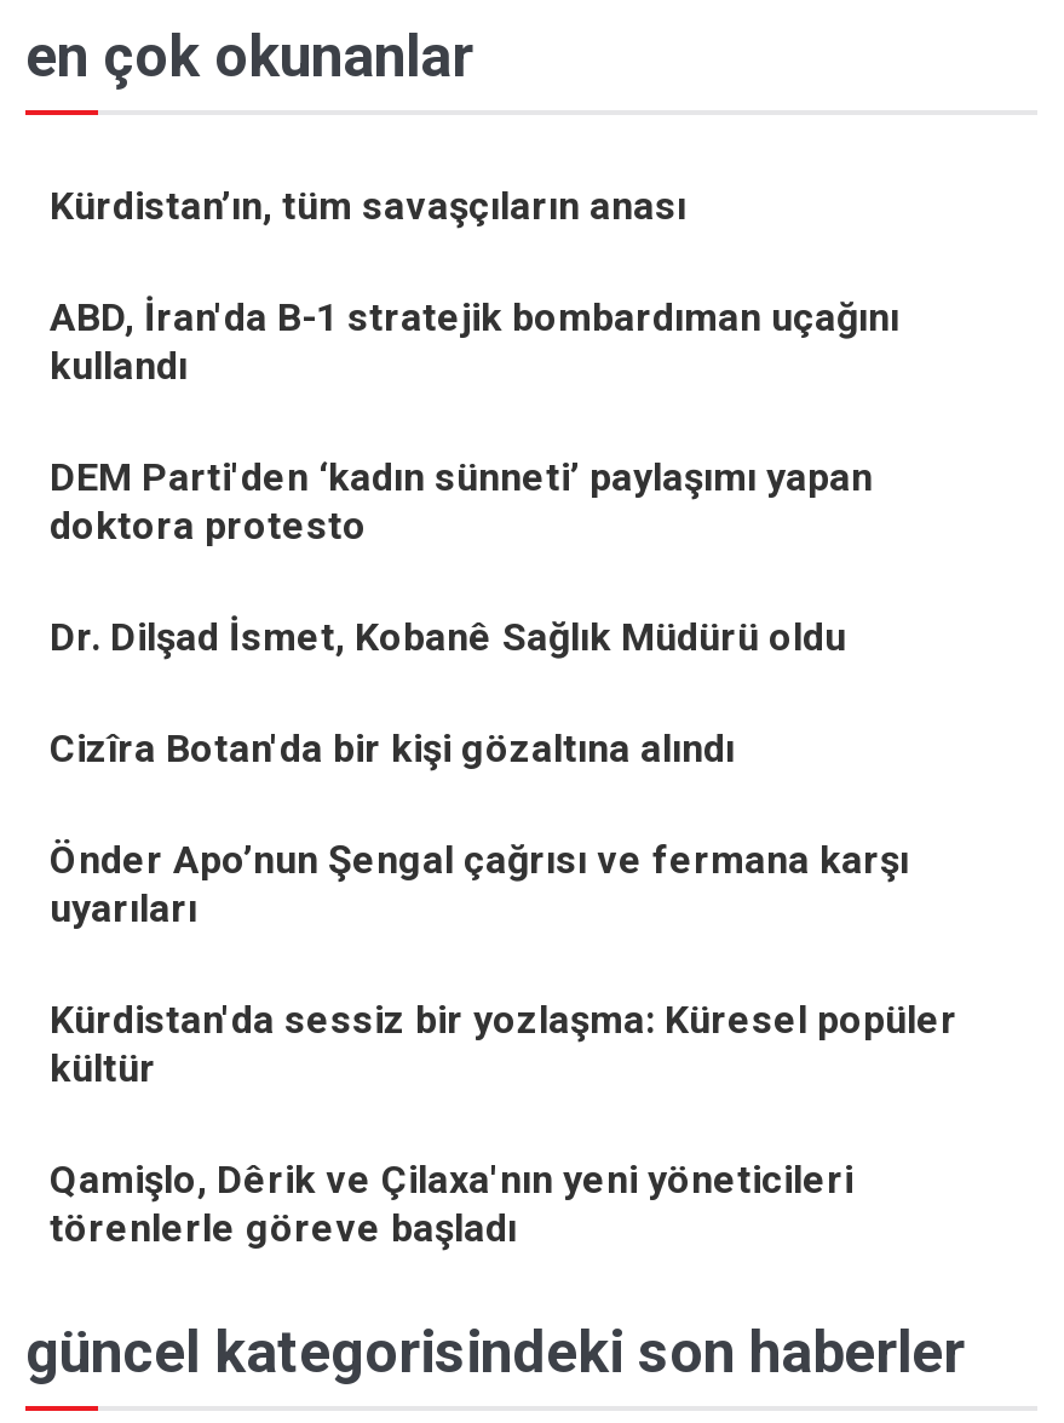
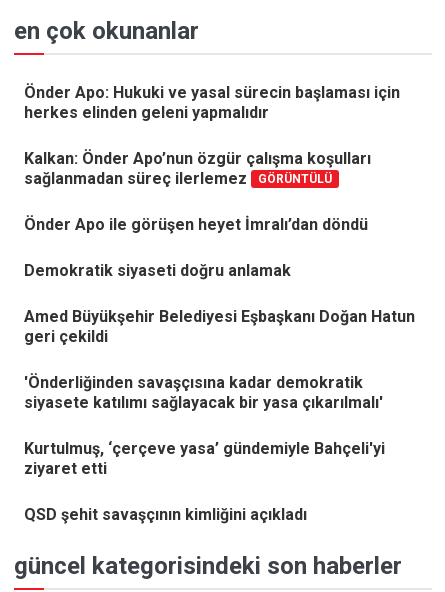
[50,182,686,228] Kürdistan’ın, tüm savaşçıların anası -> [24,83,400,122] Önder Apo: Hukuki ve yasal sürecin başlaması için | herkes elinden geleni yapmalıdır
[50,293,899,388] ABD, İran'da B-1 stratejik bombardıman uçağını | kullandı -> [24,149,371,188] Kalkan: Önder Apo’nun özgür çalışma koşulları | sağlanmadan süreç ilerlemez GÖRÜNTÜLÜ
[50,453,873,548] DEM Parti'den ‘kadın sünneti’ paylaşımı yapan | doktora protesto -> [24,215,368,234] Önder Apo ile görüşen heyet İmralı’dan döndü
[50,613,846,659] Dr. Dilşad İsmet, Kobanê Sağlık Müdürü oldu -> [24,261,291,280] Demokratik siyaseti doğru anlamak
[50,724,735,770] Cizîra Botan'da bir kişi gözaltına alındı -> [24,307,415,346] Amed Büyükşehir Belediyesi Eşbaşkanı Doğan Hatun | geri çekildi
[50,836,909,930] Önder Apo’nun Şengal çağrısı ve fermana karşı | uyarıları -> [24,373,383,412] 'Önderliğinden savaşçısına kadar demokratik | siyasete katılımı sağlayacak bir yasa çıkarılmalı'
[50,996,957,1090] Kürdistan'da sessiz bir yozlaşma: Küresel popüler | kültür -> [24,439,385,478] Kurtulmuş, ‘çerçeve yasa’ gündemiyle Bahçeli'yi | ziyaret etti
[50,1156,853,1250] Qamişlo, Dêrik ve Çilaxa'nın yeni yöneticileri | törenlerle göreve başladı -> [24,505,307,524] QSD şehit savaşçının kimliğini açıkladı

